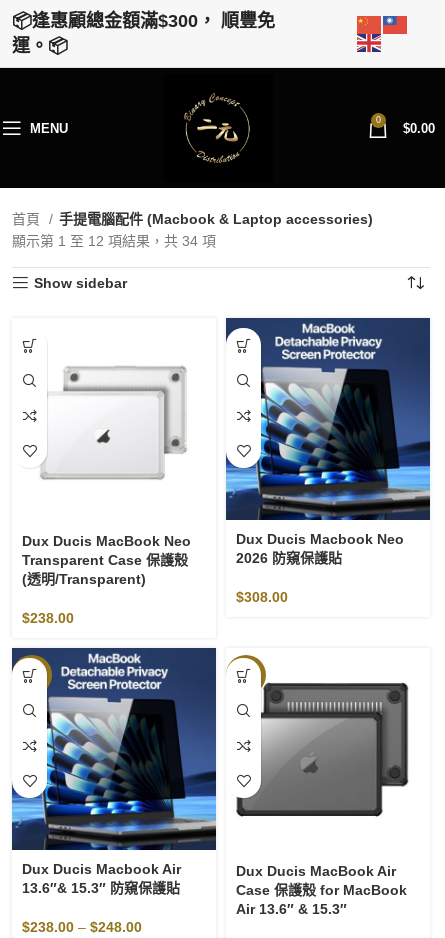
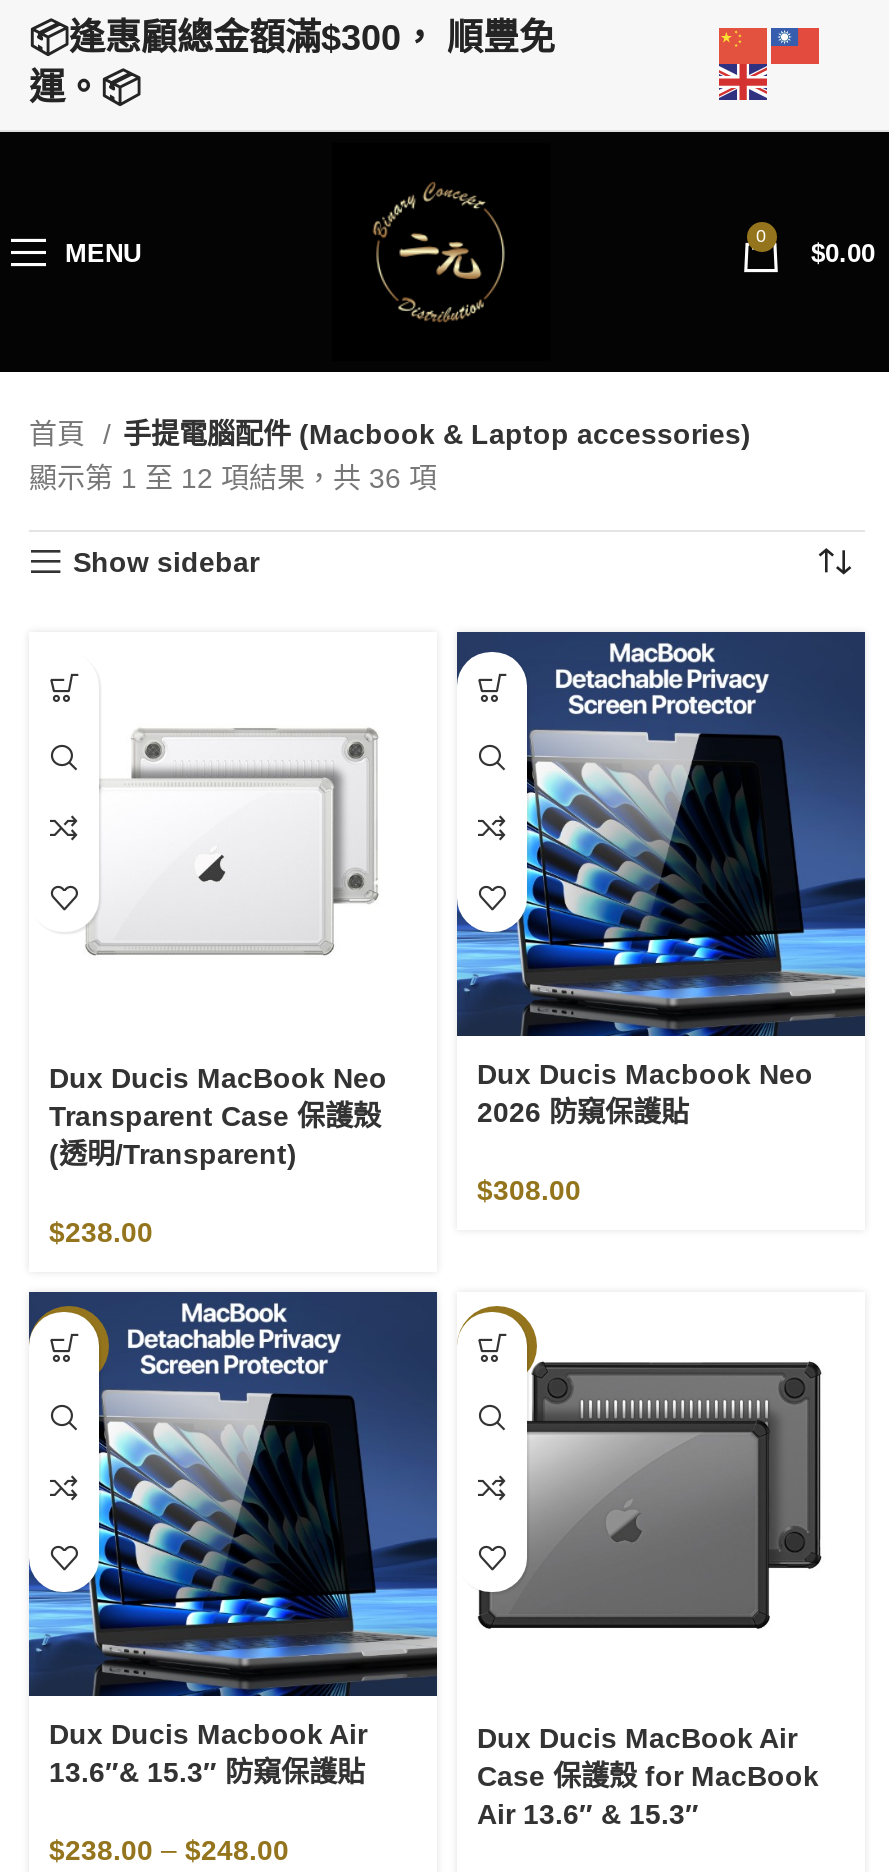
[12,233,216,249] 顯示第 1 至 12 項結果，共 34 項 -> [29,462,437,494] 顯示第 1 至 12 項結果，共 36 項

